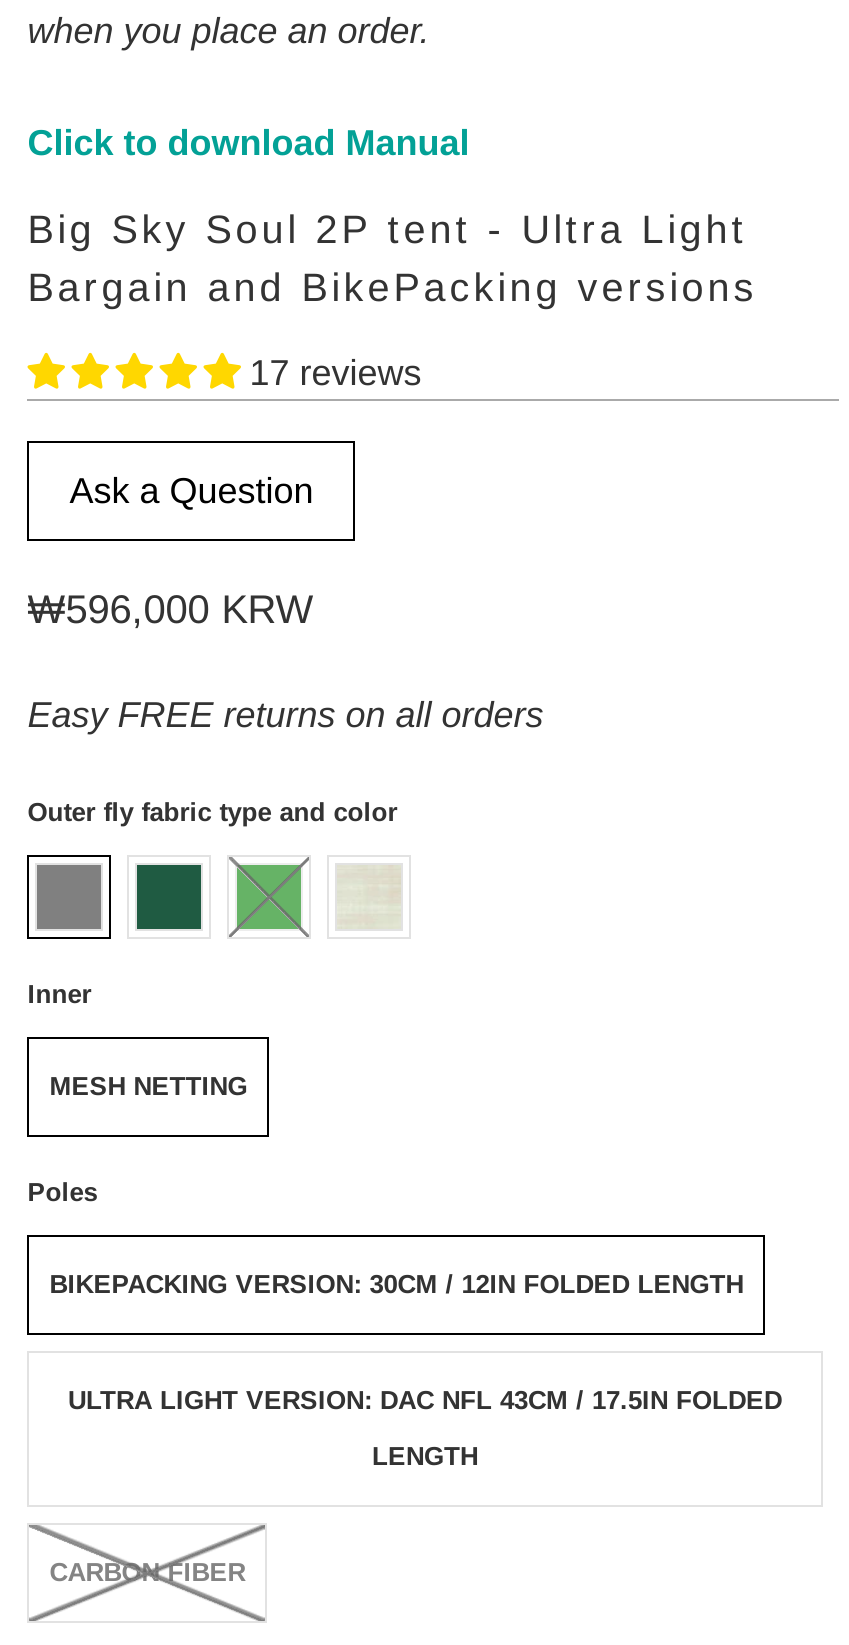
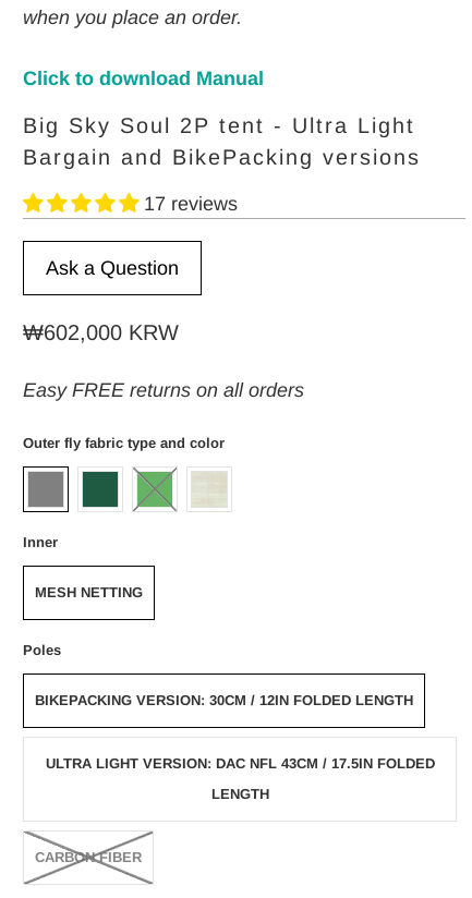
[27,586,313,630] ₩596,000 KRW -> [23,320,179,344] ₩602,000 KRW

